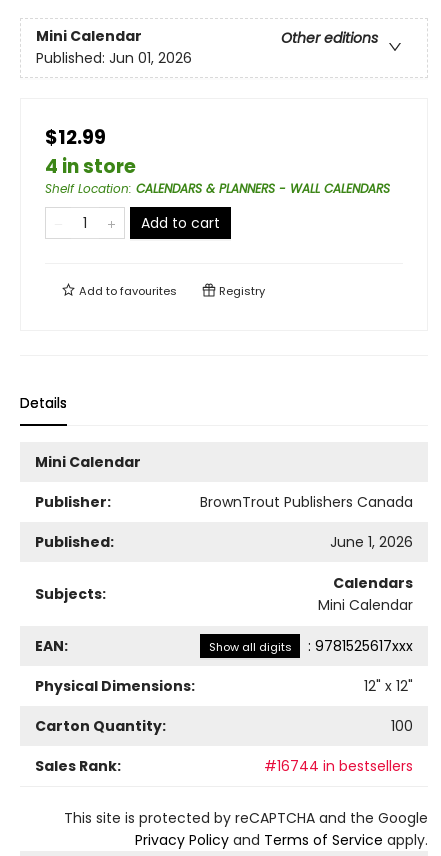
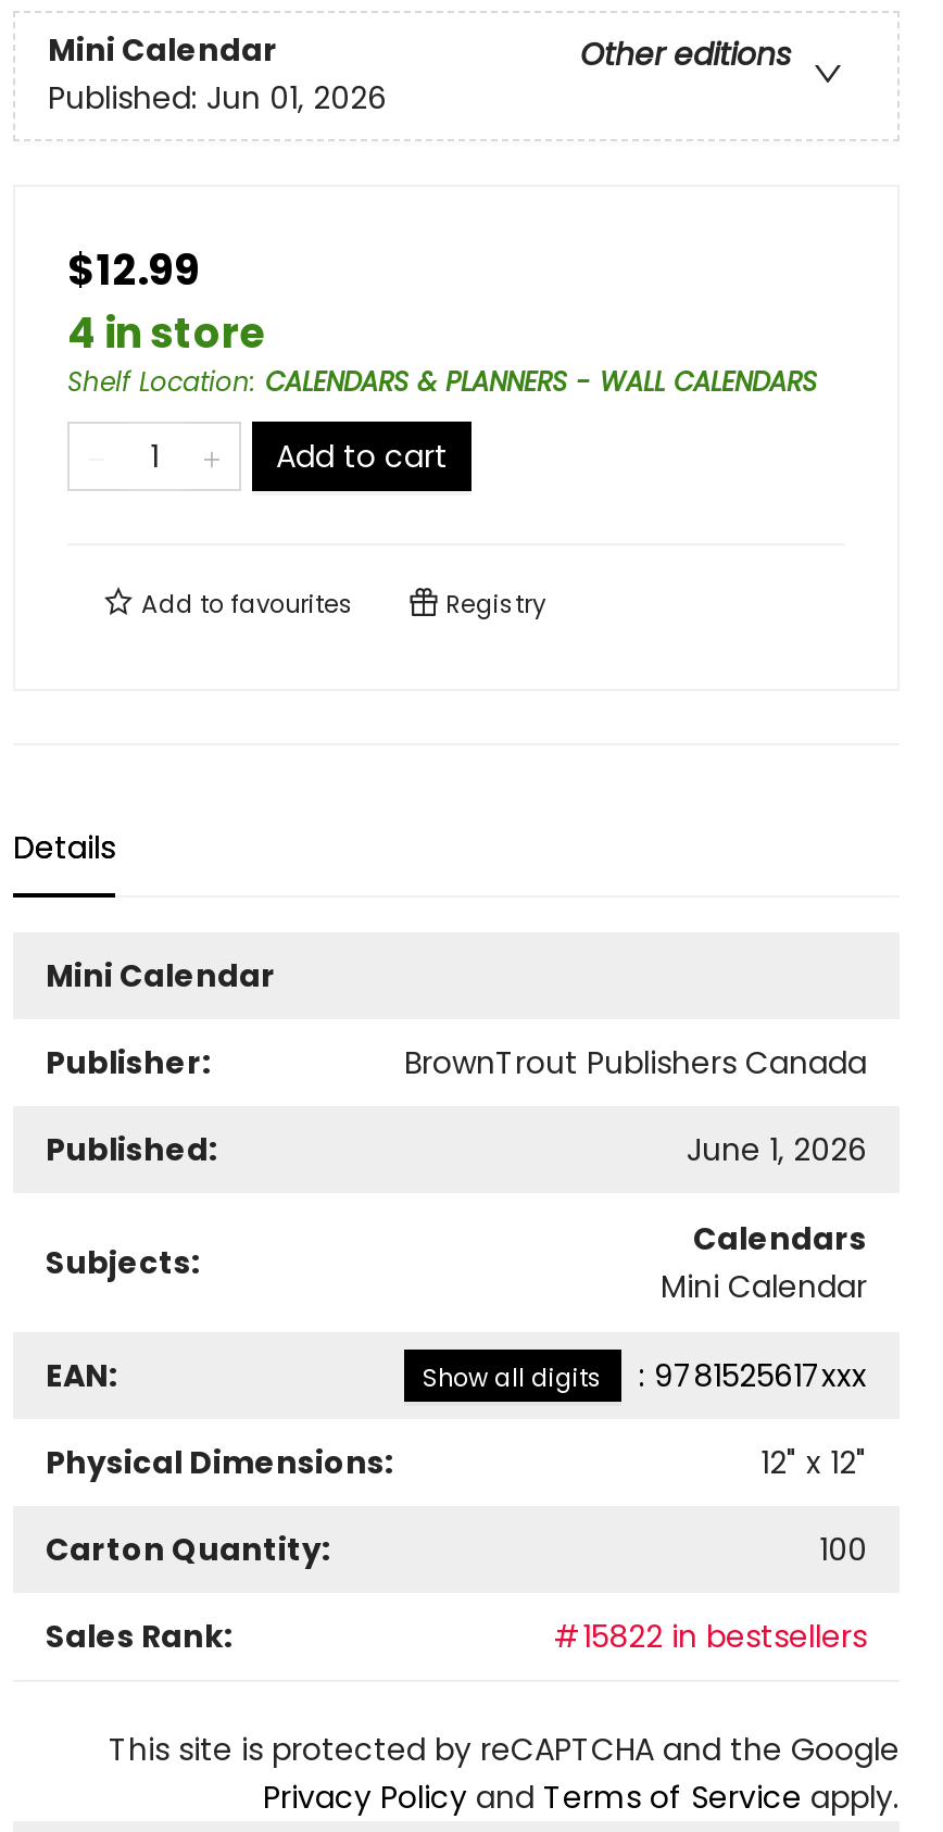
[264,756,413,776] #16744 in bestsellers -> [554,1615,867,1658] #15822 in bestsellers

